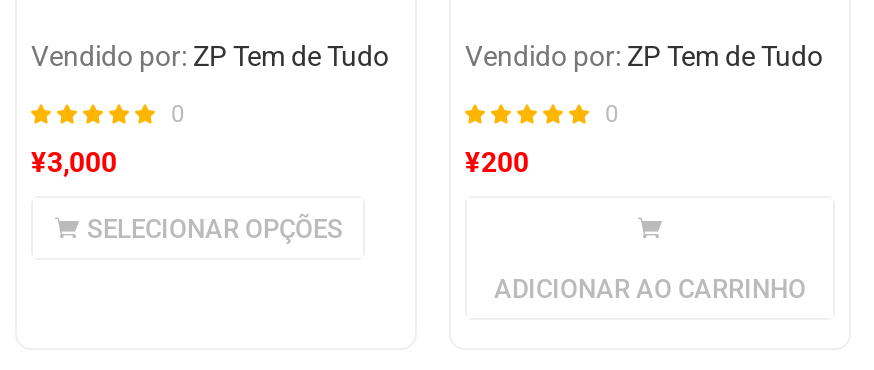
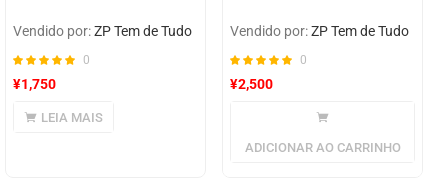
[31,145,117,177] ¥3,000 -> [13,75,56,91] ¥1,750
[465,145,529,177] ¥200 -> [230,75,273,91] ¥2,500
[87,213,343,243] SELECIONAR OPÇÕES -> [41,109,103,124] LEIA MAIS

